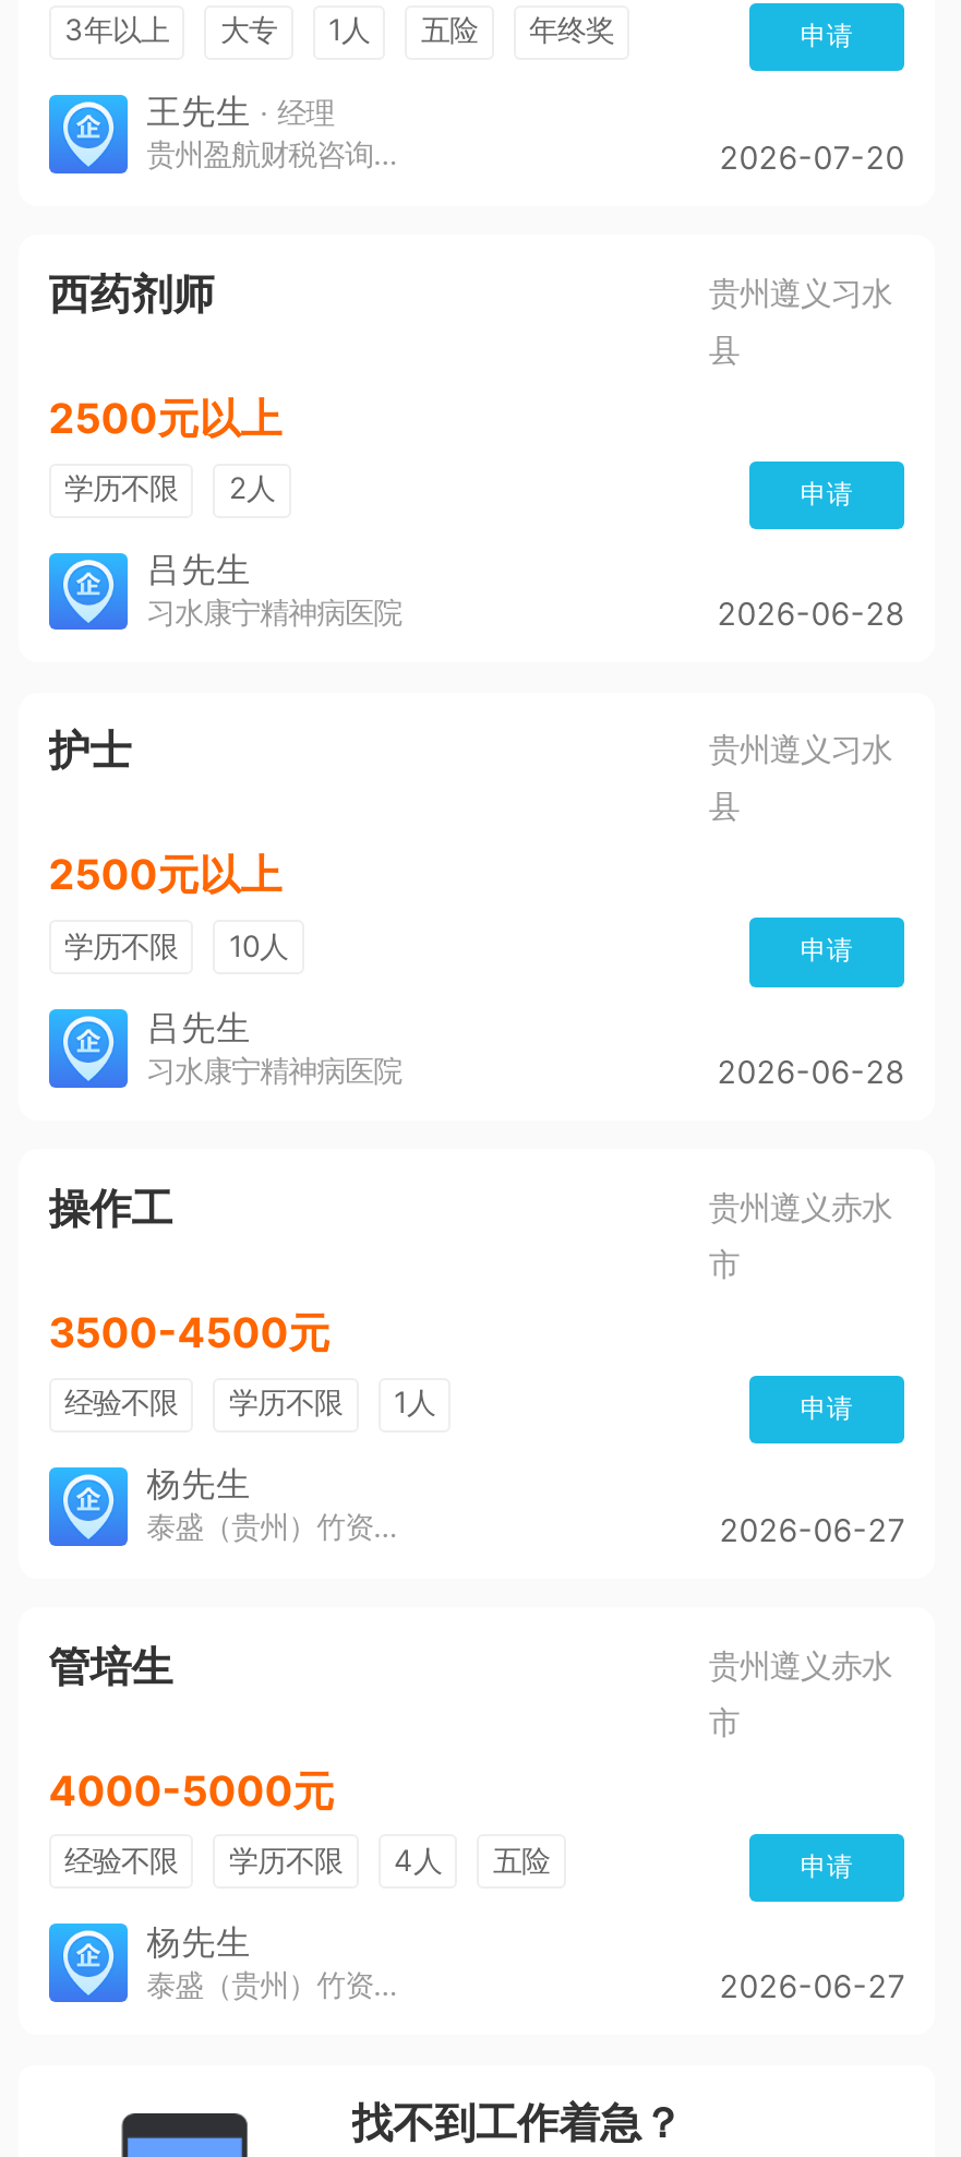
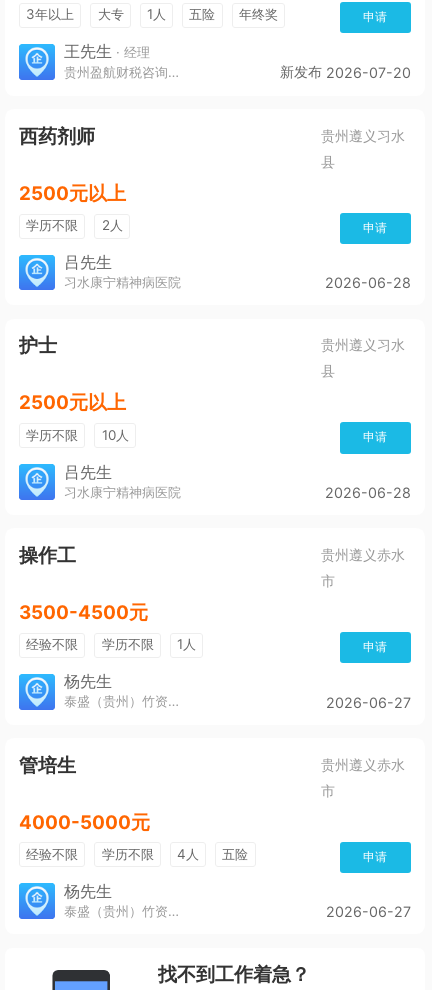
[719,138,905,175] 2026-07-20 -> [280,63,411,81] 新发布 2026-07-20

